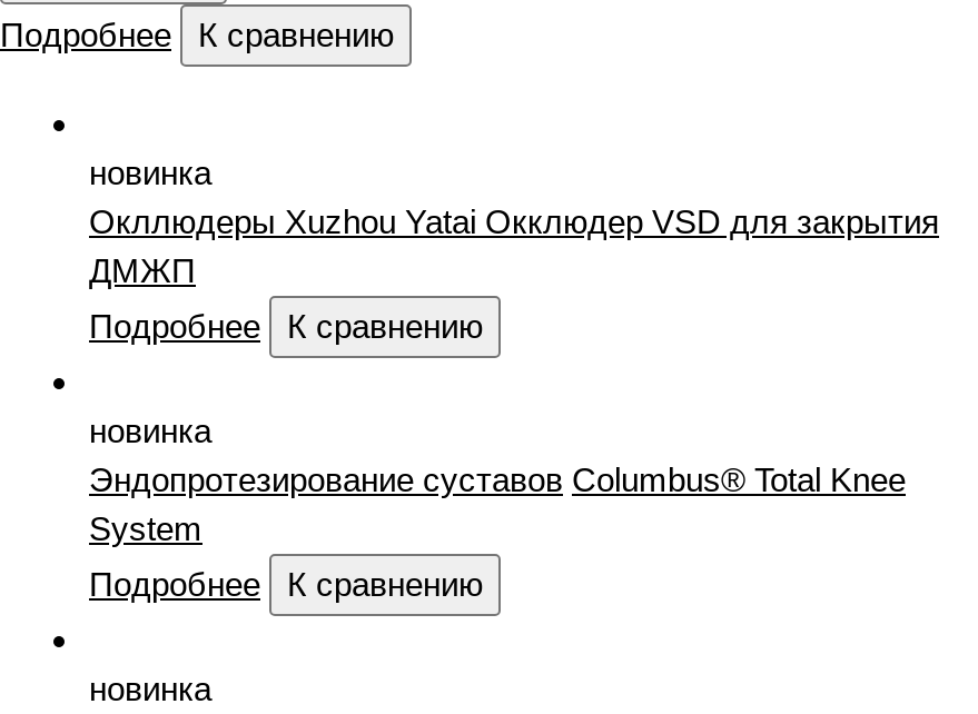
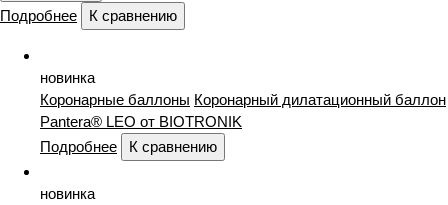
[89,202,939,547] Окллюдеры Xuzhou Yatai Окклюдер VSD для закрытия | ДМЖП | Подробнее | К сравнению | новинка | Эндопротезирование суставов Columbus® Total Knee | System -> [40,91,446,130] Коронарные баллоны Коронарный дилатационный баллон | Pantera® LEO от BIOTRONIK

